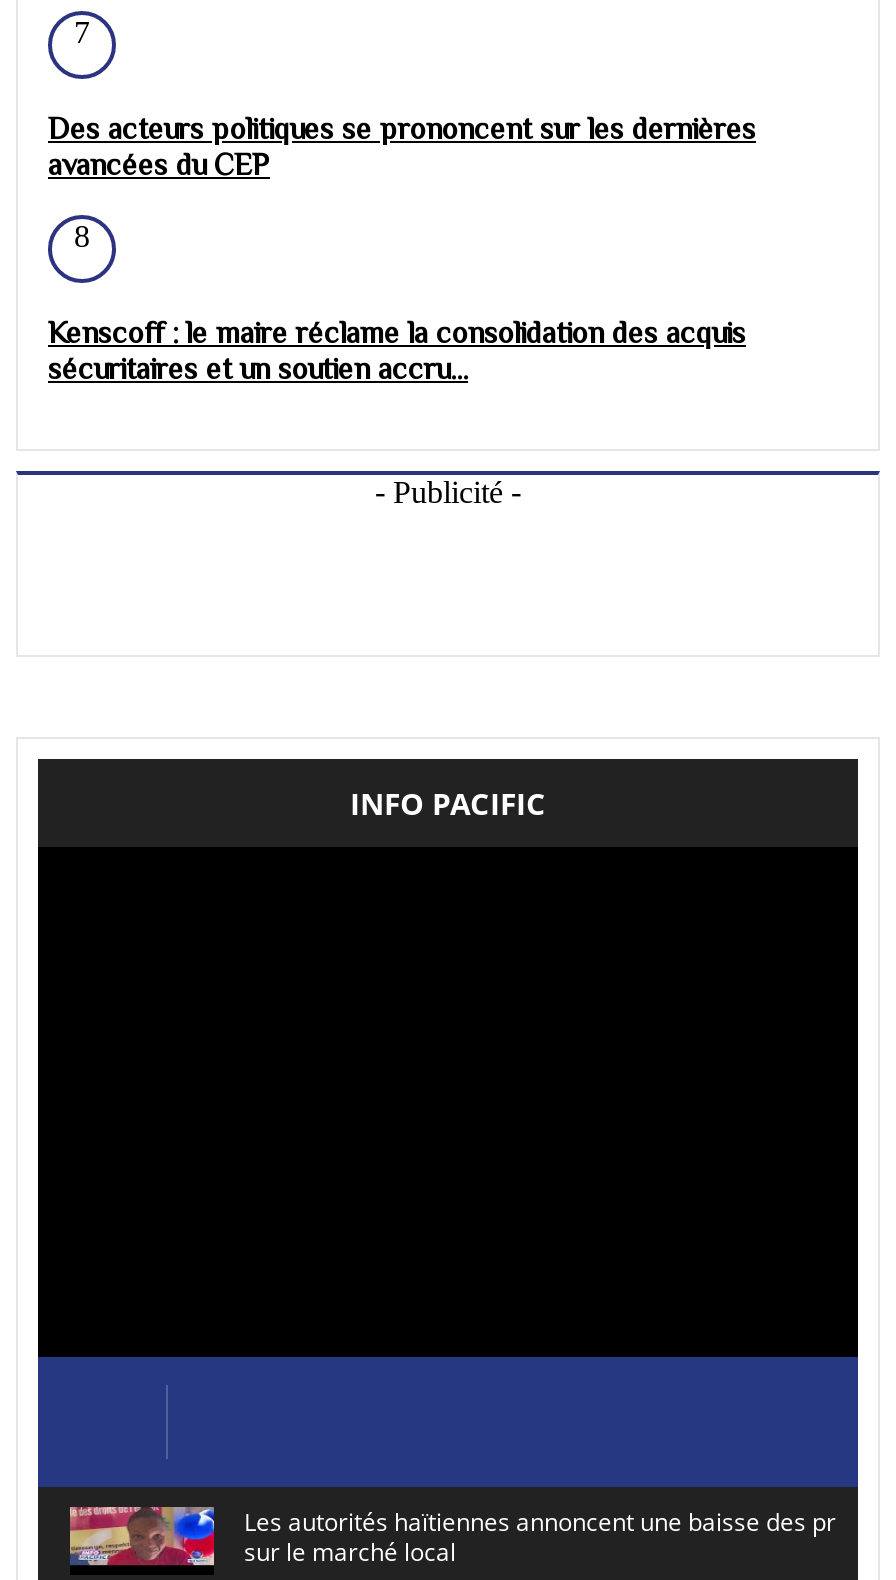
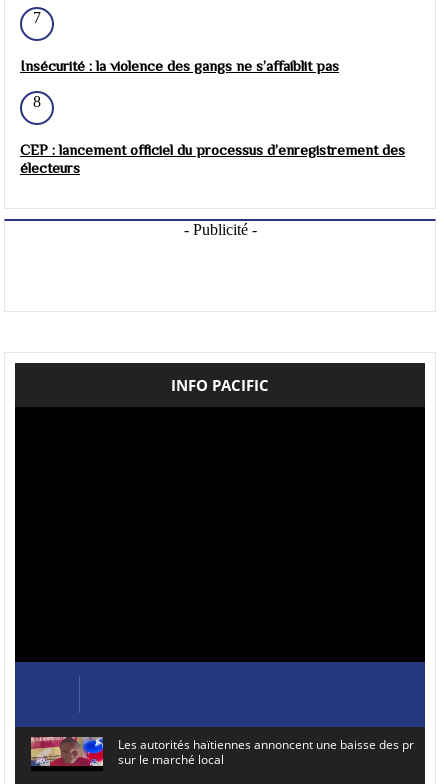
[48,111,756,181] Des acteurs politiques se prononcent sur les dernières | avancées du CEP -> [20,57,339,74] Insécurité : la violence des gangs ne s’affaiblit pas
[48,315,746,385] Kenscoff : le maire réclame la consolidation des acquis | sécuritaires et un soutien accru... -> [20,141,405,176] CEP : lancement officiel du processus d’enregistrement des | électeurs

